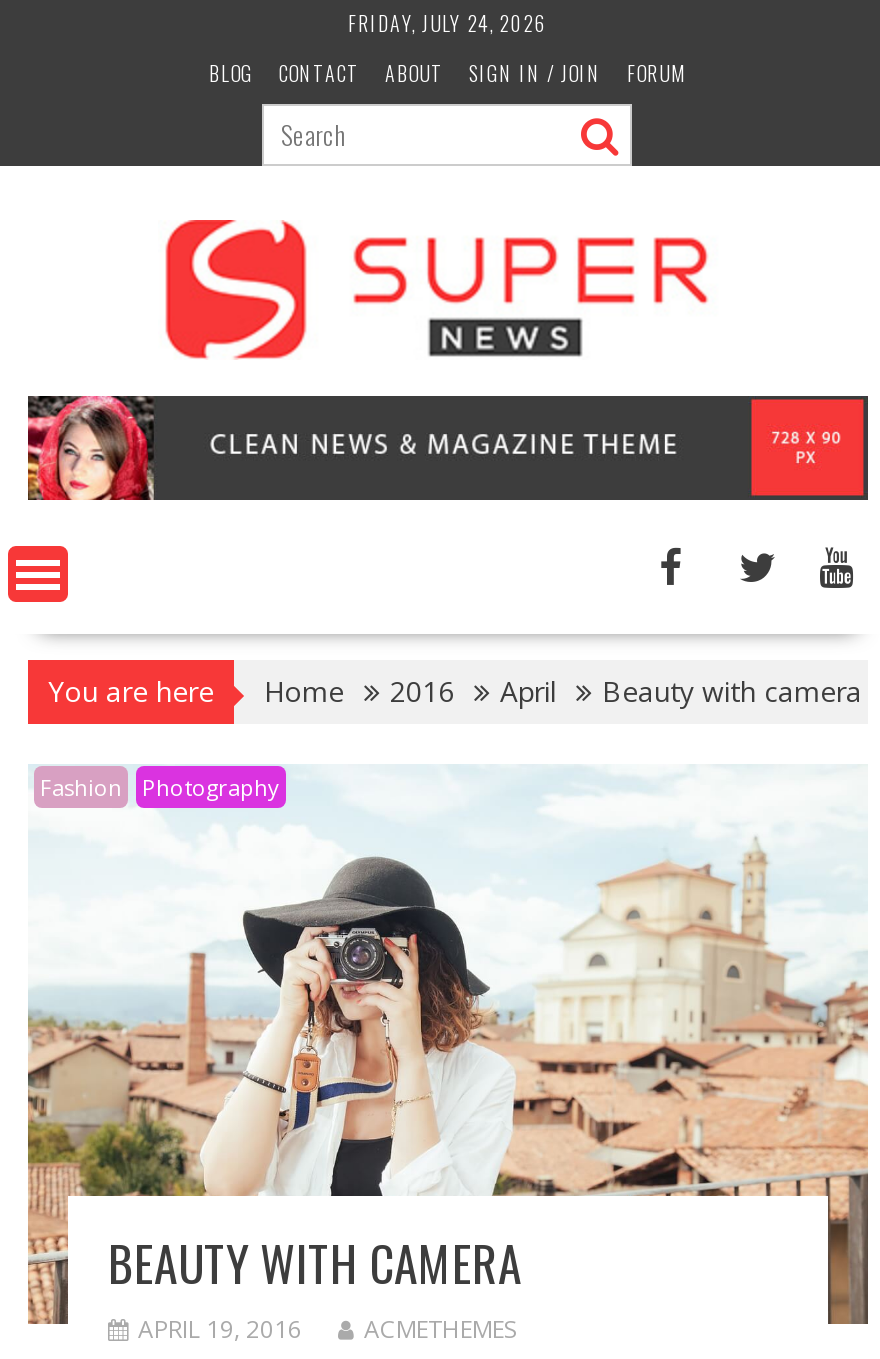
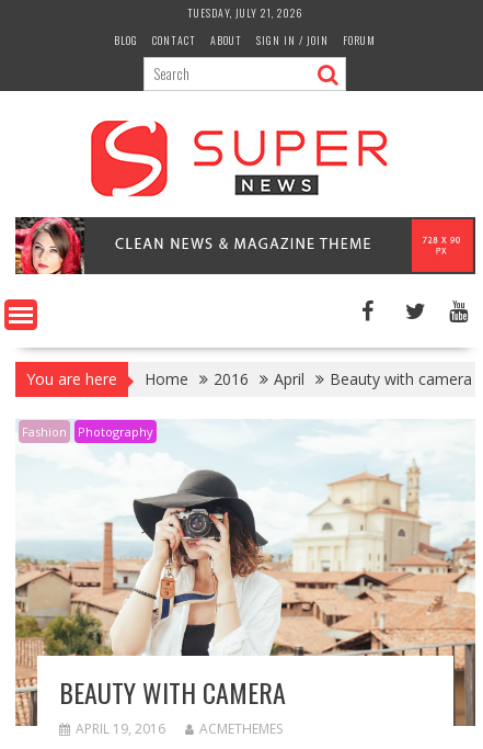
[348,8,548,38] FRIDAY, JULY 24, 2026 -> [187,4,303,21] TUESDAY, JULY 21, 2026

